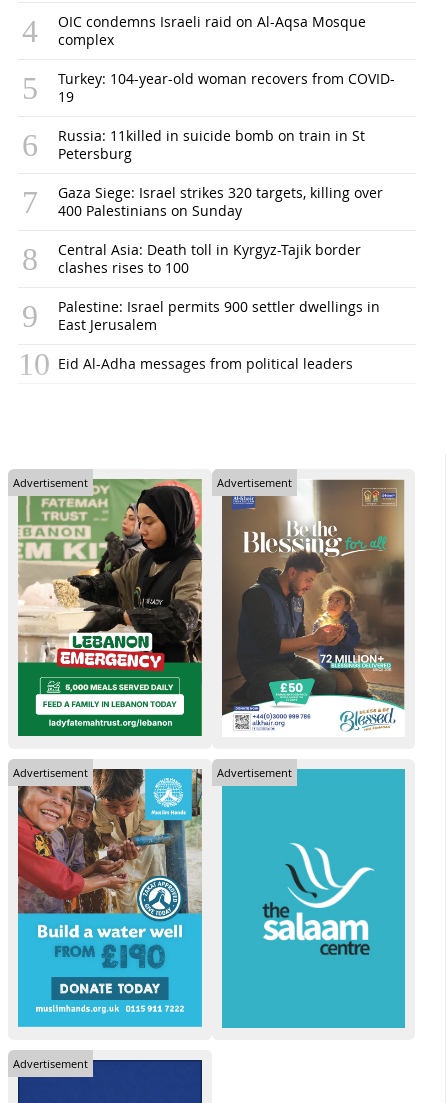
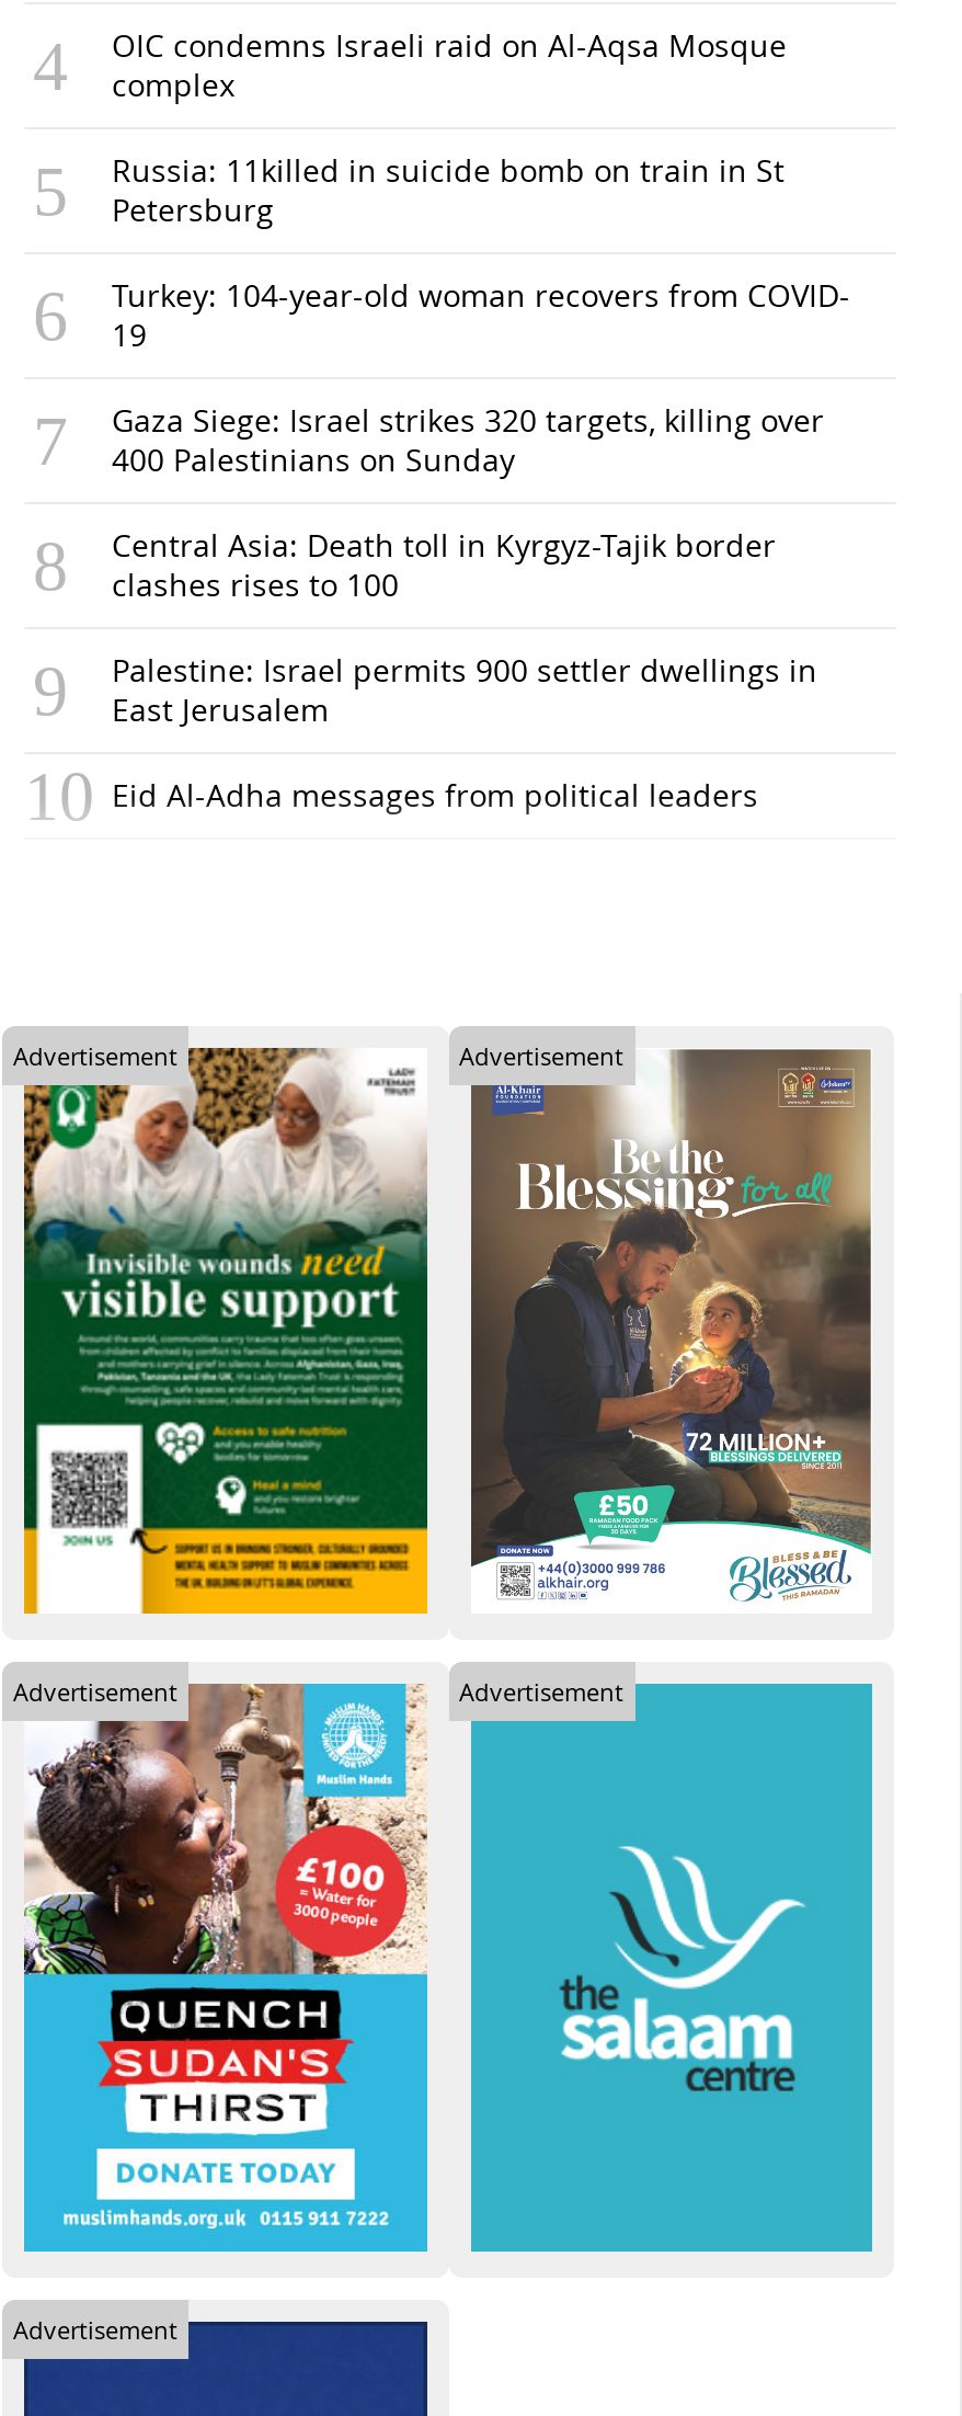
moved [58,69,395,106] -> [112,273,850,355]: Turkey: 104-year-old woman recovers from COVID- | 19
moved [58,126,365,163] -> [112,148,785,230]: Russia: 11killed in suicide bomb on train in St | Petersburg
[17,478,203,737] [image] -> [22,1048,430,1616] [image]
[17,768,203,1017] [image] -> [22,1684,430,2230] [image]

